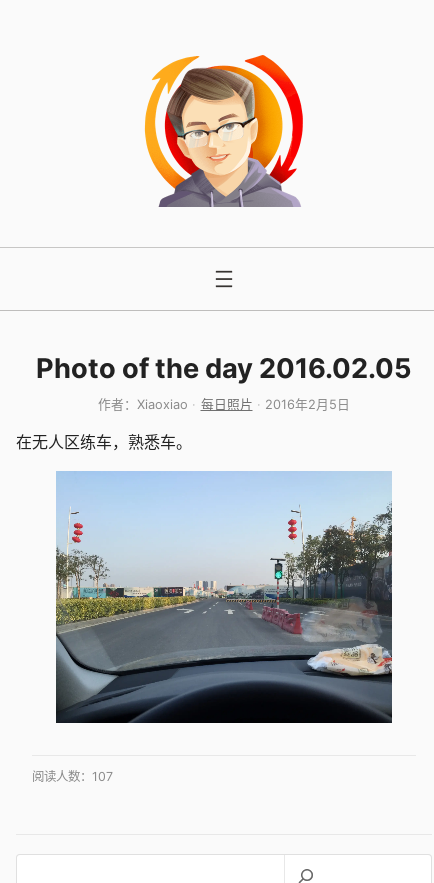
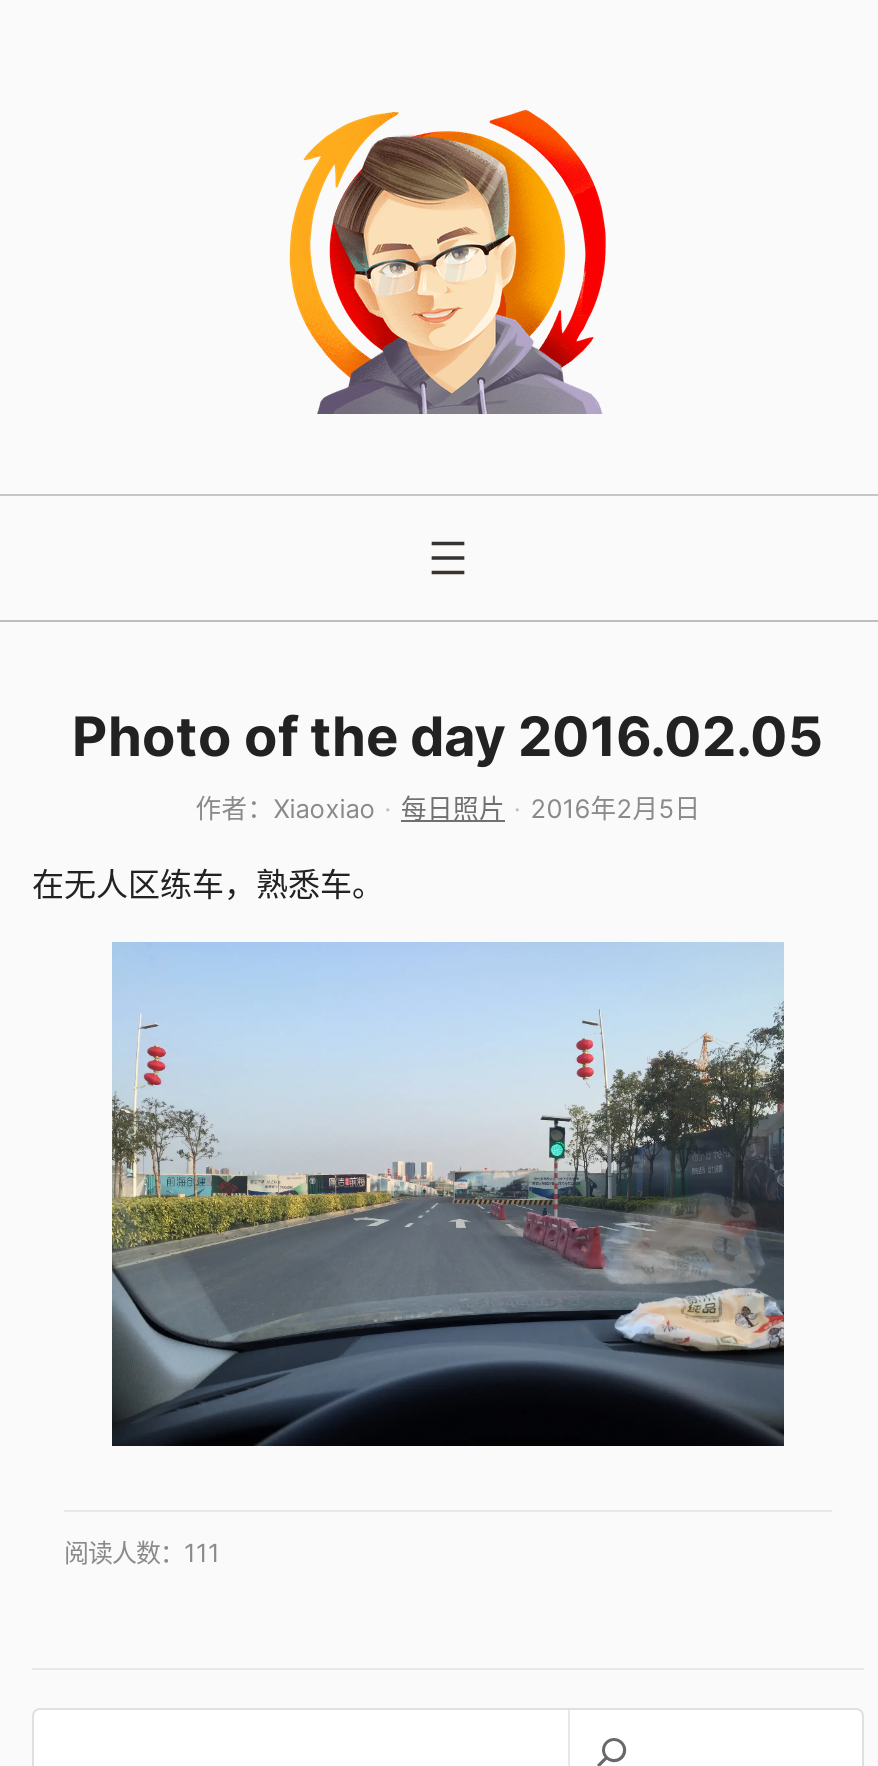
[32,769,113,784] 阅读人数：107 -> [64,1539,220,1569] 阅读人数：111

